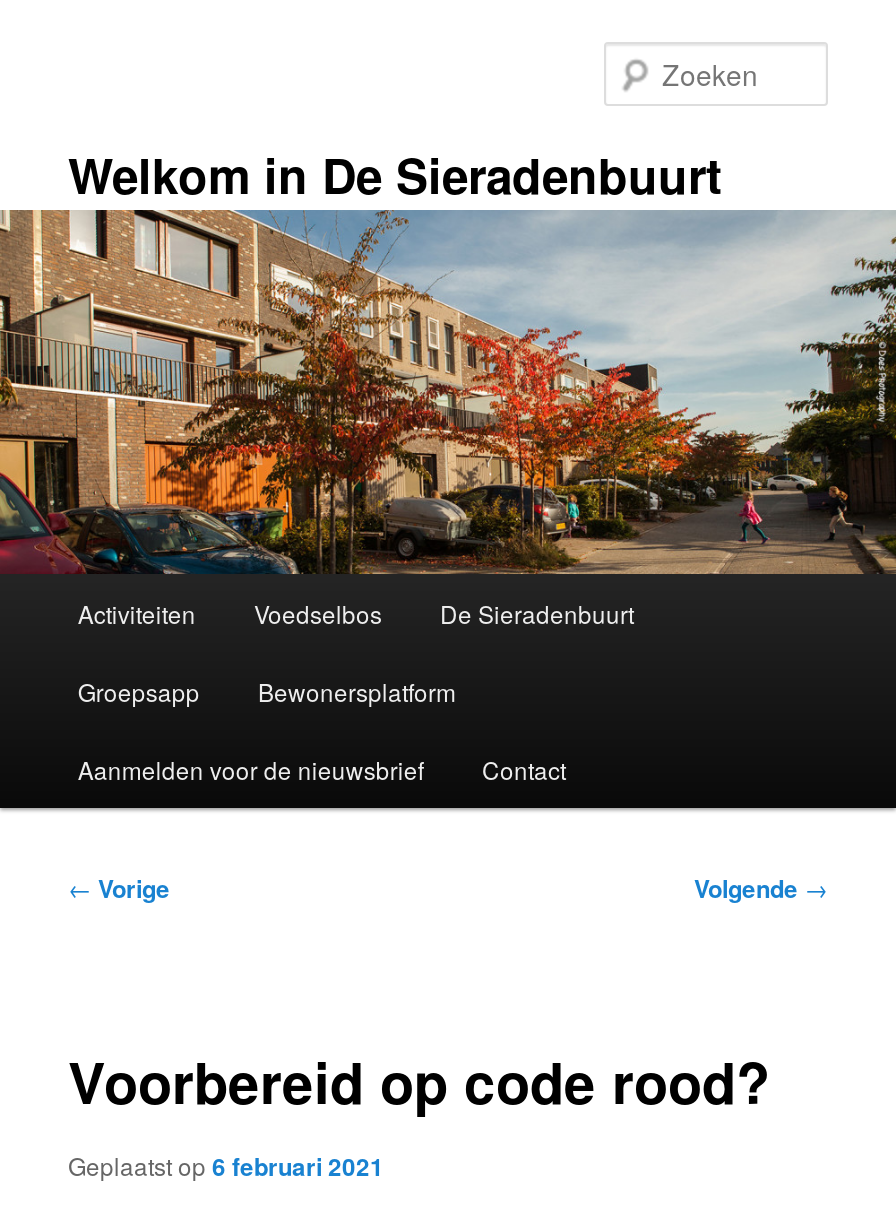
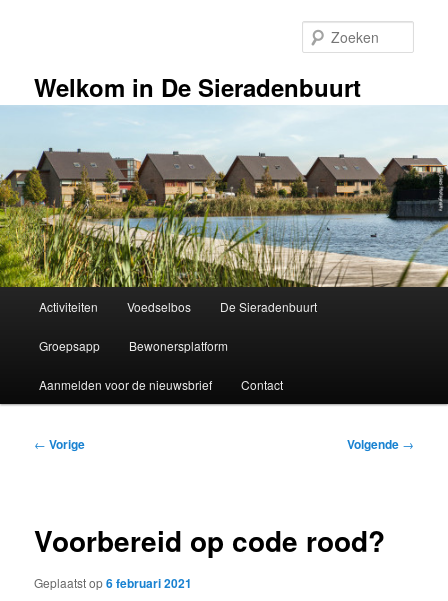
[6,210,890,576] [image] -> [3,106,445,288] [image]

